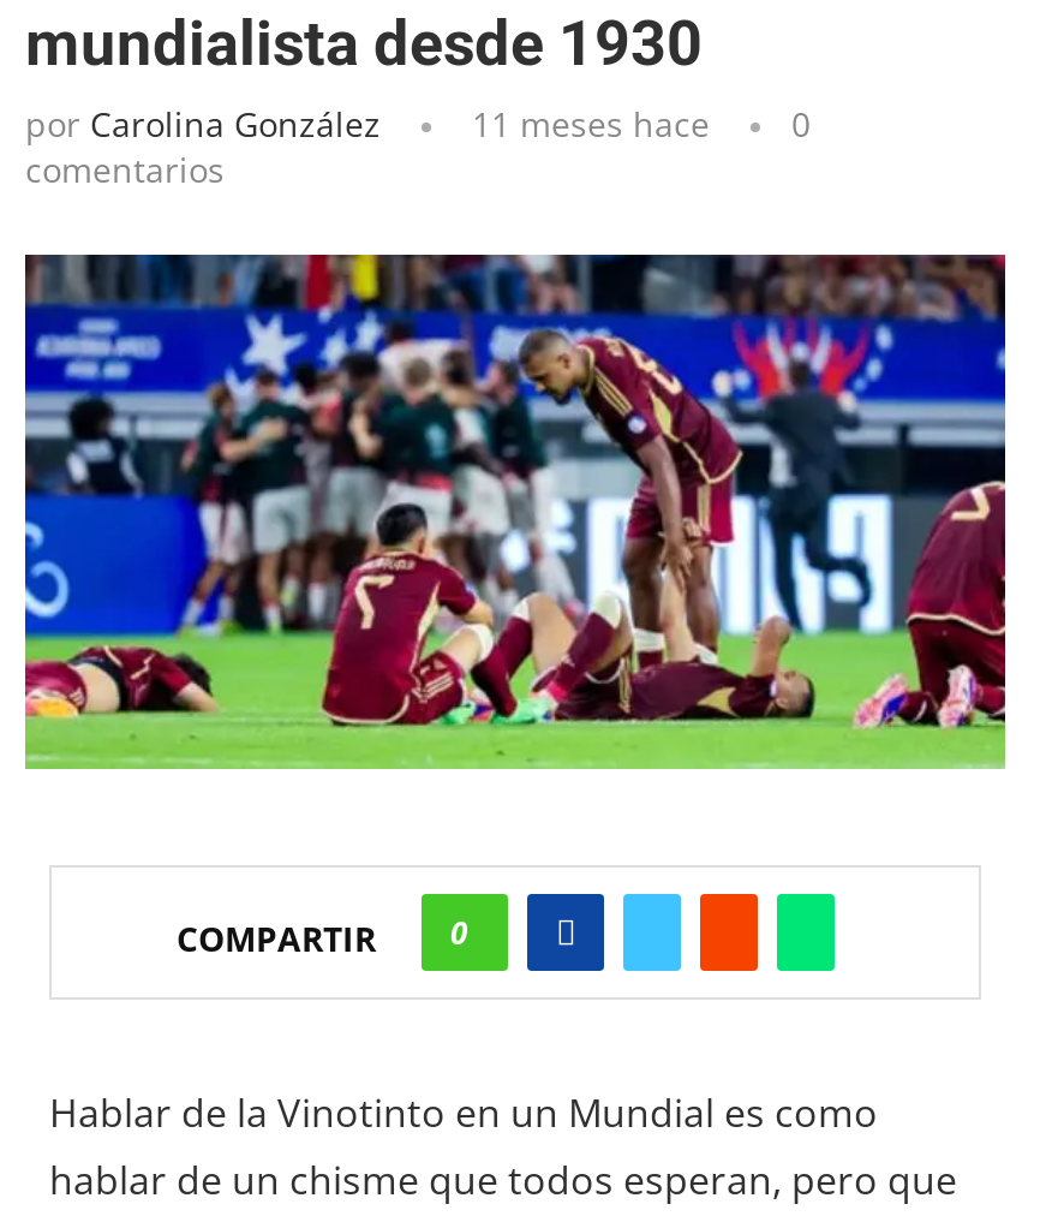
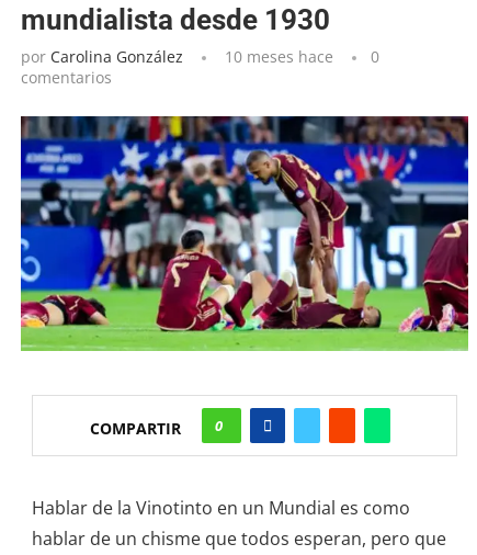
[25,101,811,147] por Carolina González 11 meses hace 0 -> [21,46,379,67] por Carolina González 10 meses hace 0

